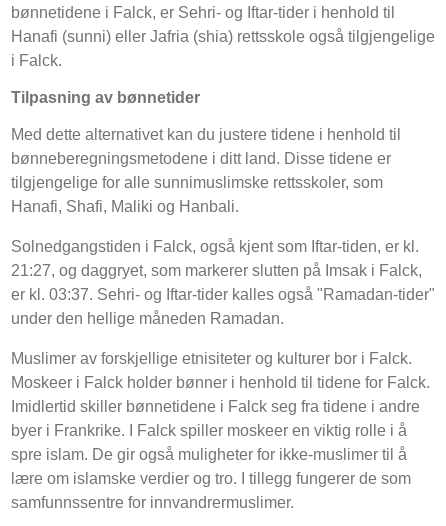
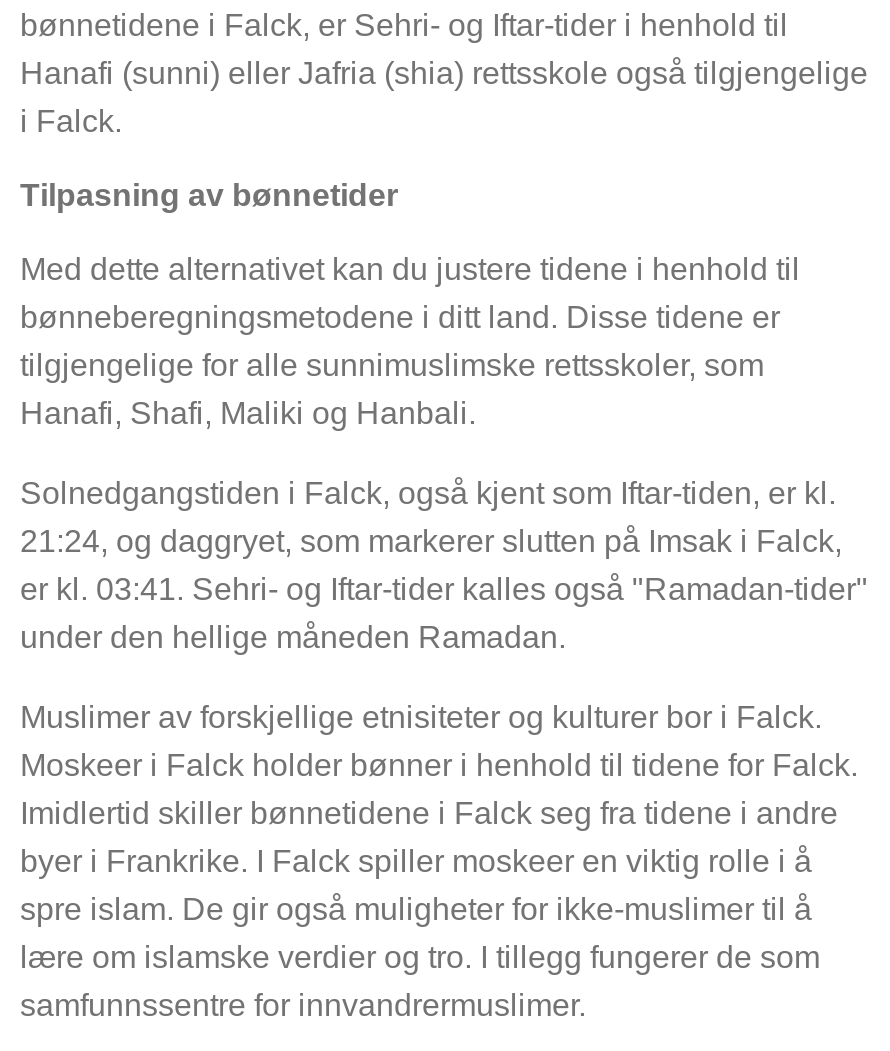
[11,262,422,279] 21:27, og daggryet, som markerer slutten på Imsak i Falck, -> [20,524,842,558] 21:24, og daggryet, som markerer slutten på Imsak i Falck,
[11,286,435,303] er kl. 03:37. Sehri- og Iftar-tider kalles også "Ramadan-tider" -> [20,572,868,606] er kl. 03:41. Sehri- og Iftar-tider kalles også "Ramadan-tider"

